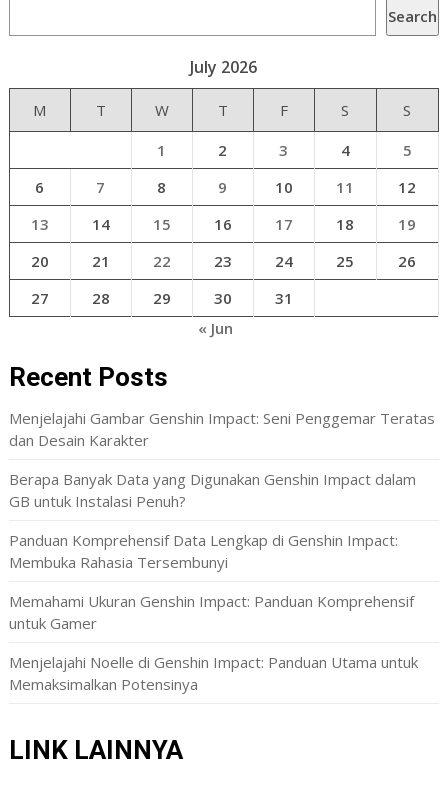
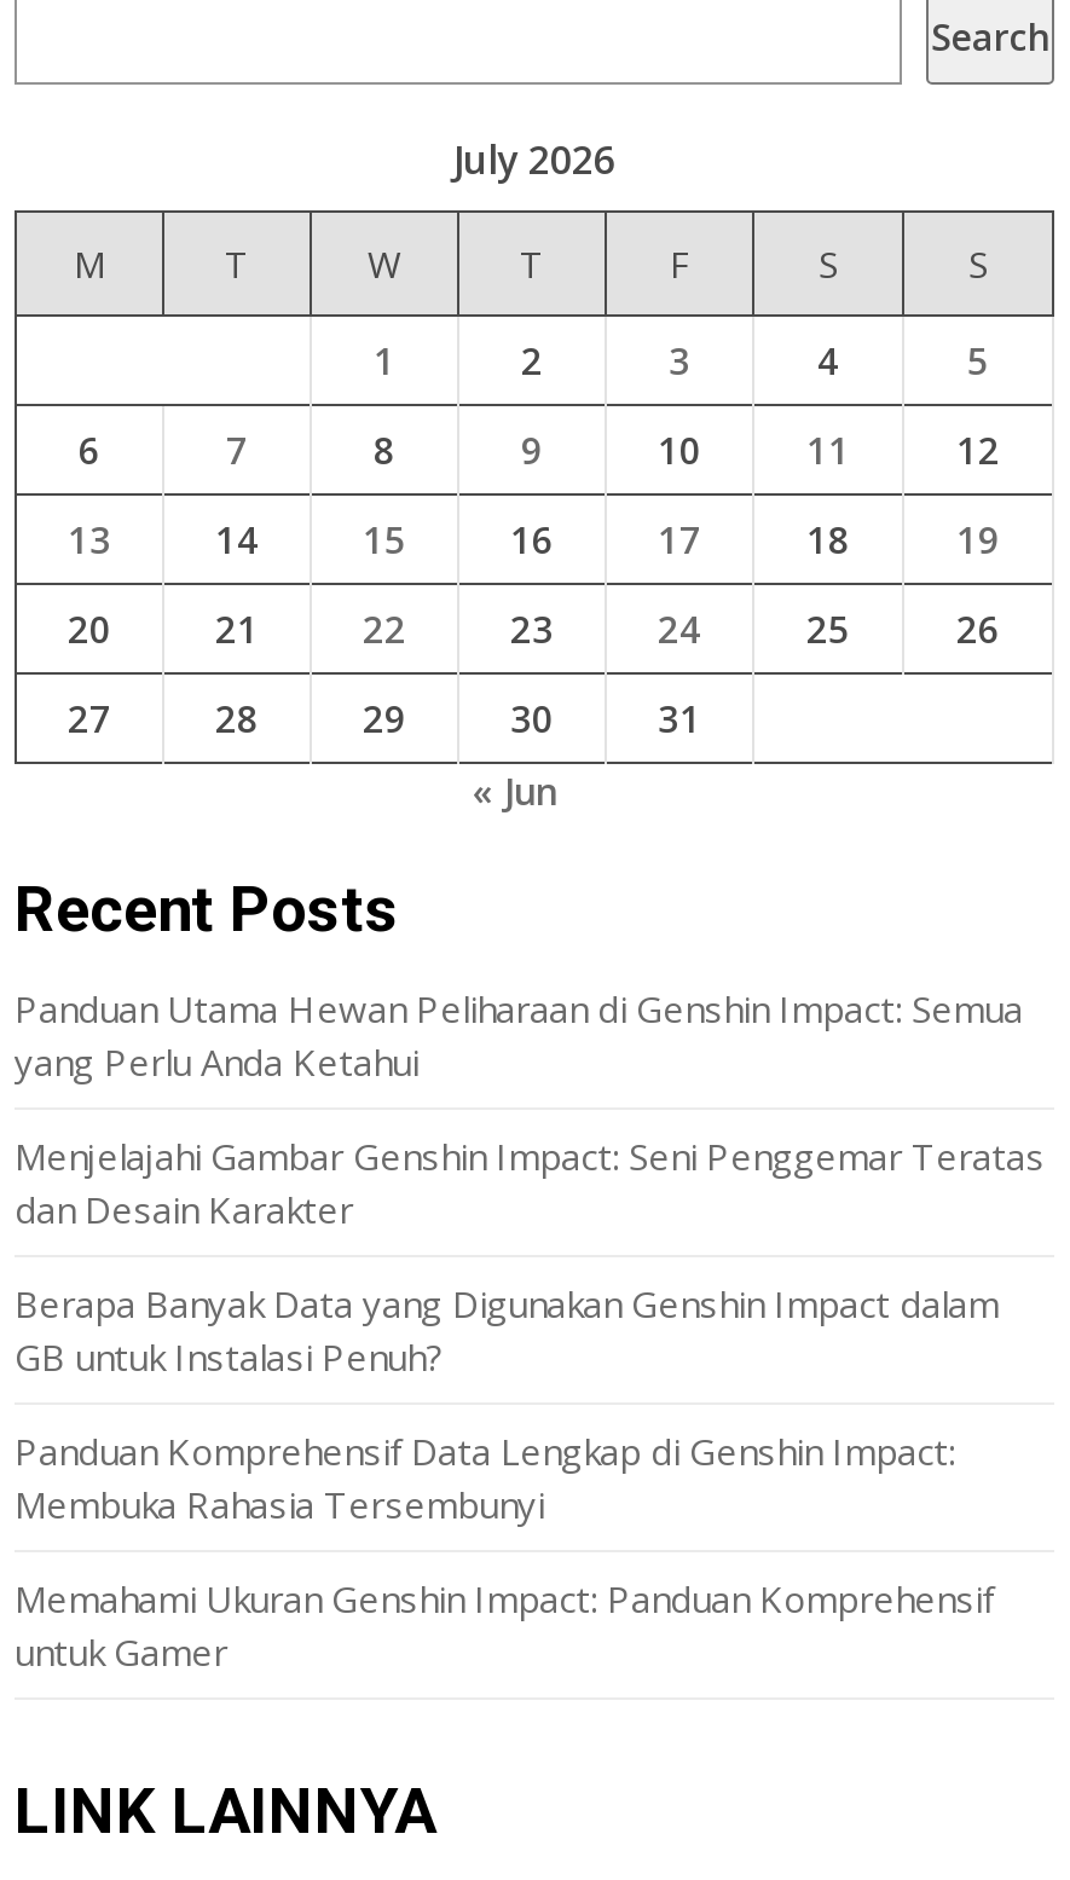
none -> [15,984,1023,1086] Panduan Utama Hewan Peliharaan di Genshin Impact: Semua | yang Perlu Anda Ketahui
moved [9,408,435,633] -> [15,1132,1045,1676]: Menjelajahi Gambar Genshin Impact: Seni Penggemar Teratas | dan Desain Karakter | Berapa Banyak Data yang Digunakan Genshin Impact dalam | GB untuk Instalasi Penuh? | Panduan Komprehensif Data Lengkap di Genshin Impact: | Membuka Rahasia Tersembunyi | Memahami Ukuran Genshin Impact: Panduan Komprehensif | untuk Gamer
[9,652,418,694] Menjelajahi Noelle di Genshin Impact: Panduan Utama untuk | Memaksimalkan Potensinya -> none

